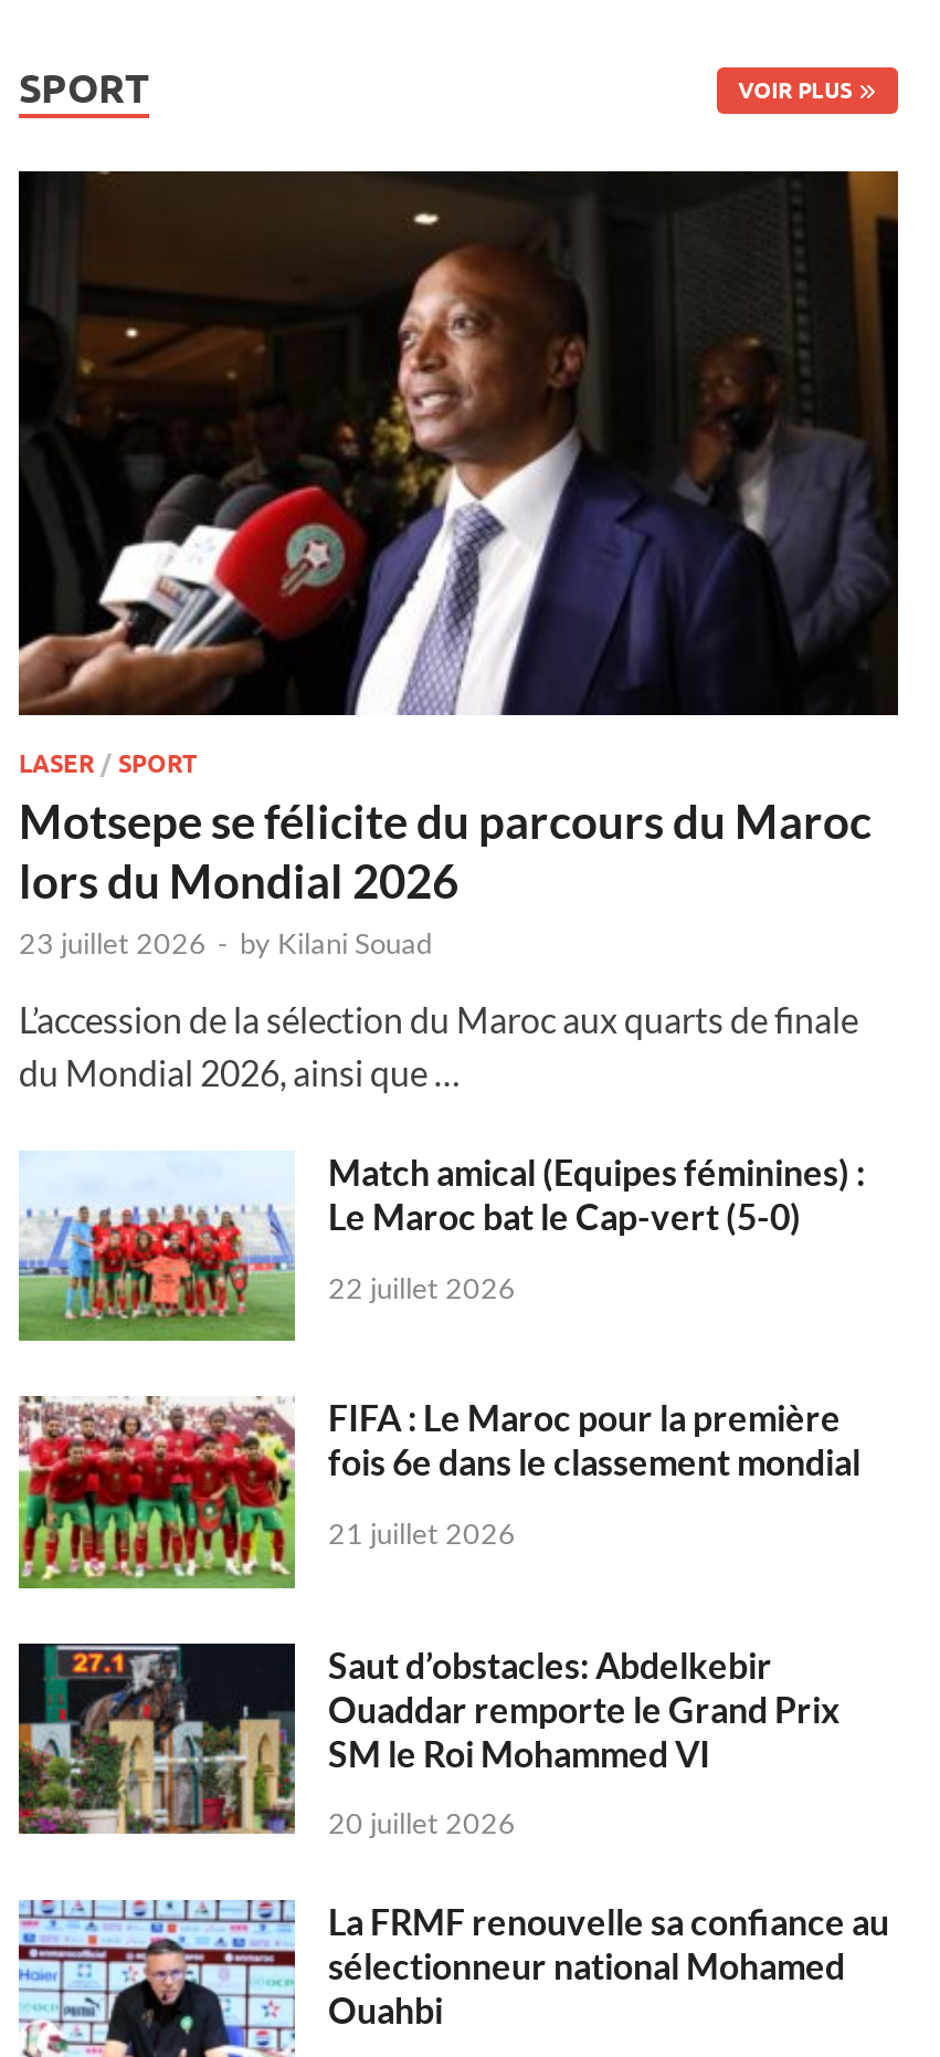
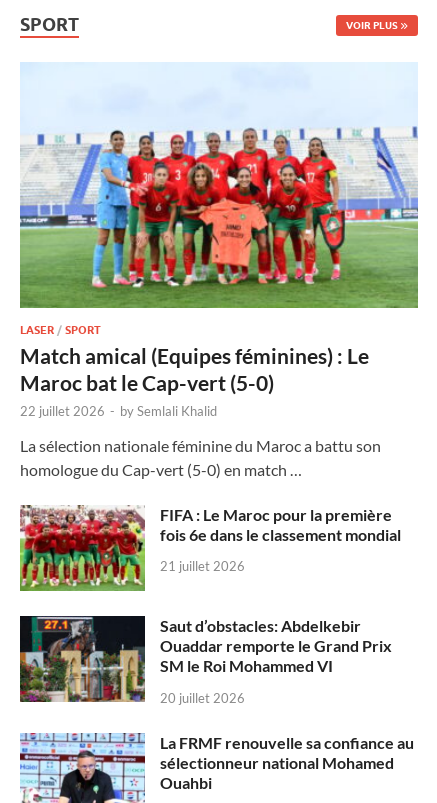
[17,168,900,1305] [image] | Motsepe se félicite du parcours du Maroc | lors du Mondial 2026 | 23 juillet 2026 - by Kilani Souad | L’accession de la sélection du Maroc aux quarts de finale | du Mondial 2026, ainsi que … | Match amical (Equipes féminines) : | Le Maroc bat le Cap-vert (5-0) | 22 juillet 2026 -> [19,61,419,479] [image] | Match amical (Equipes féminines) : Le | Maroc bat le Cap-vert (5-0) | 22 juillet 2026 - by Semlali Khalid | La sélection nationale féminine du Maroc a battu son | homologue du Cap-vert (5-0) en match …

